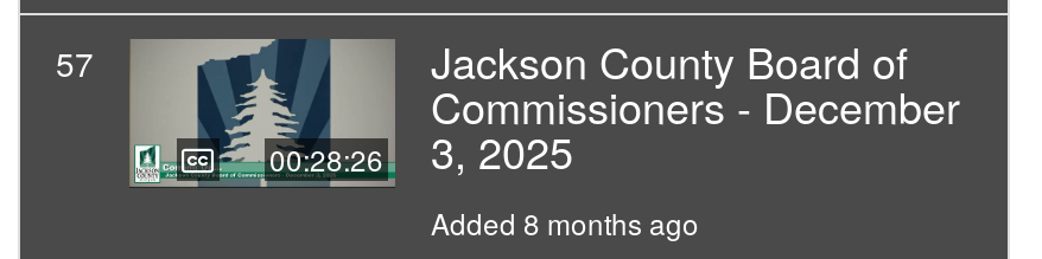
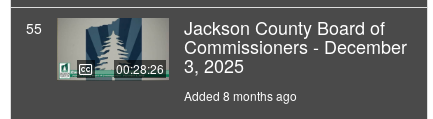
[56,40,94,88] 57 -> [26,18,42,38] 55

